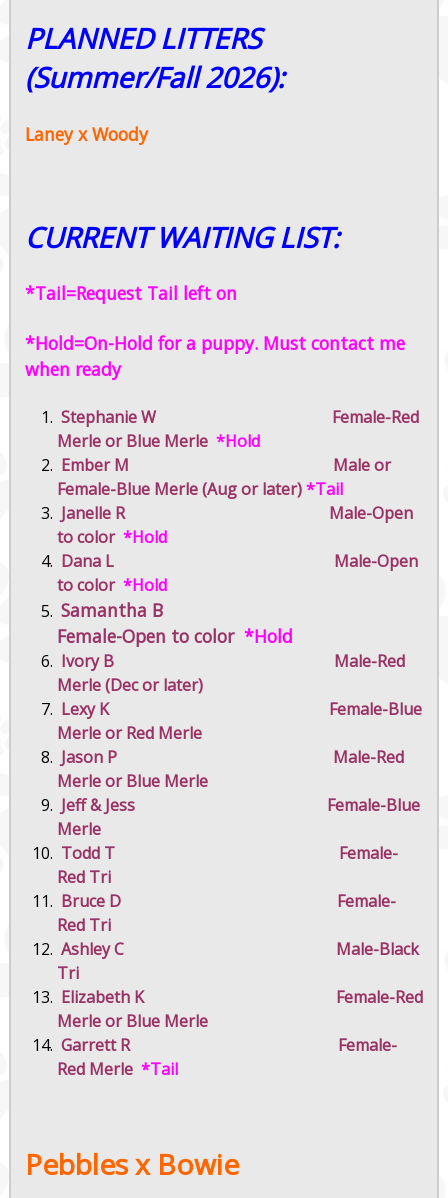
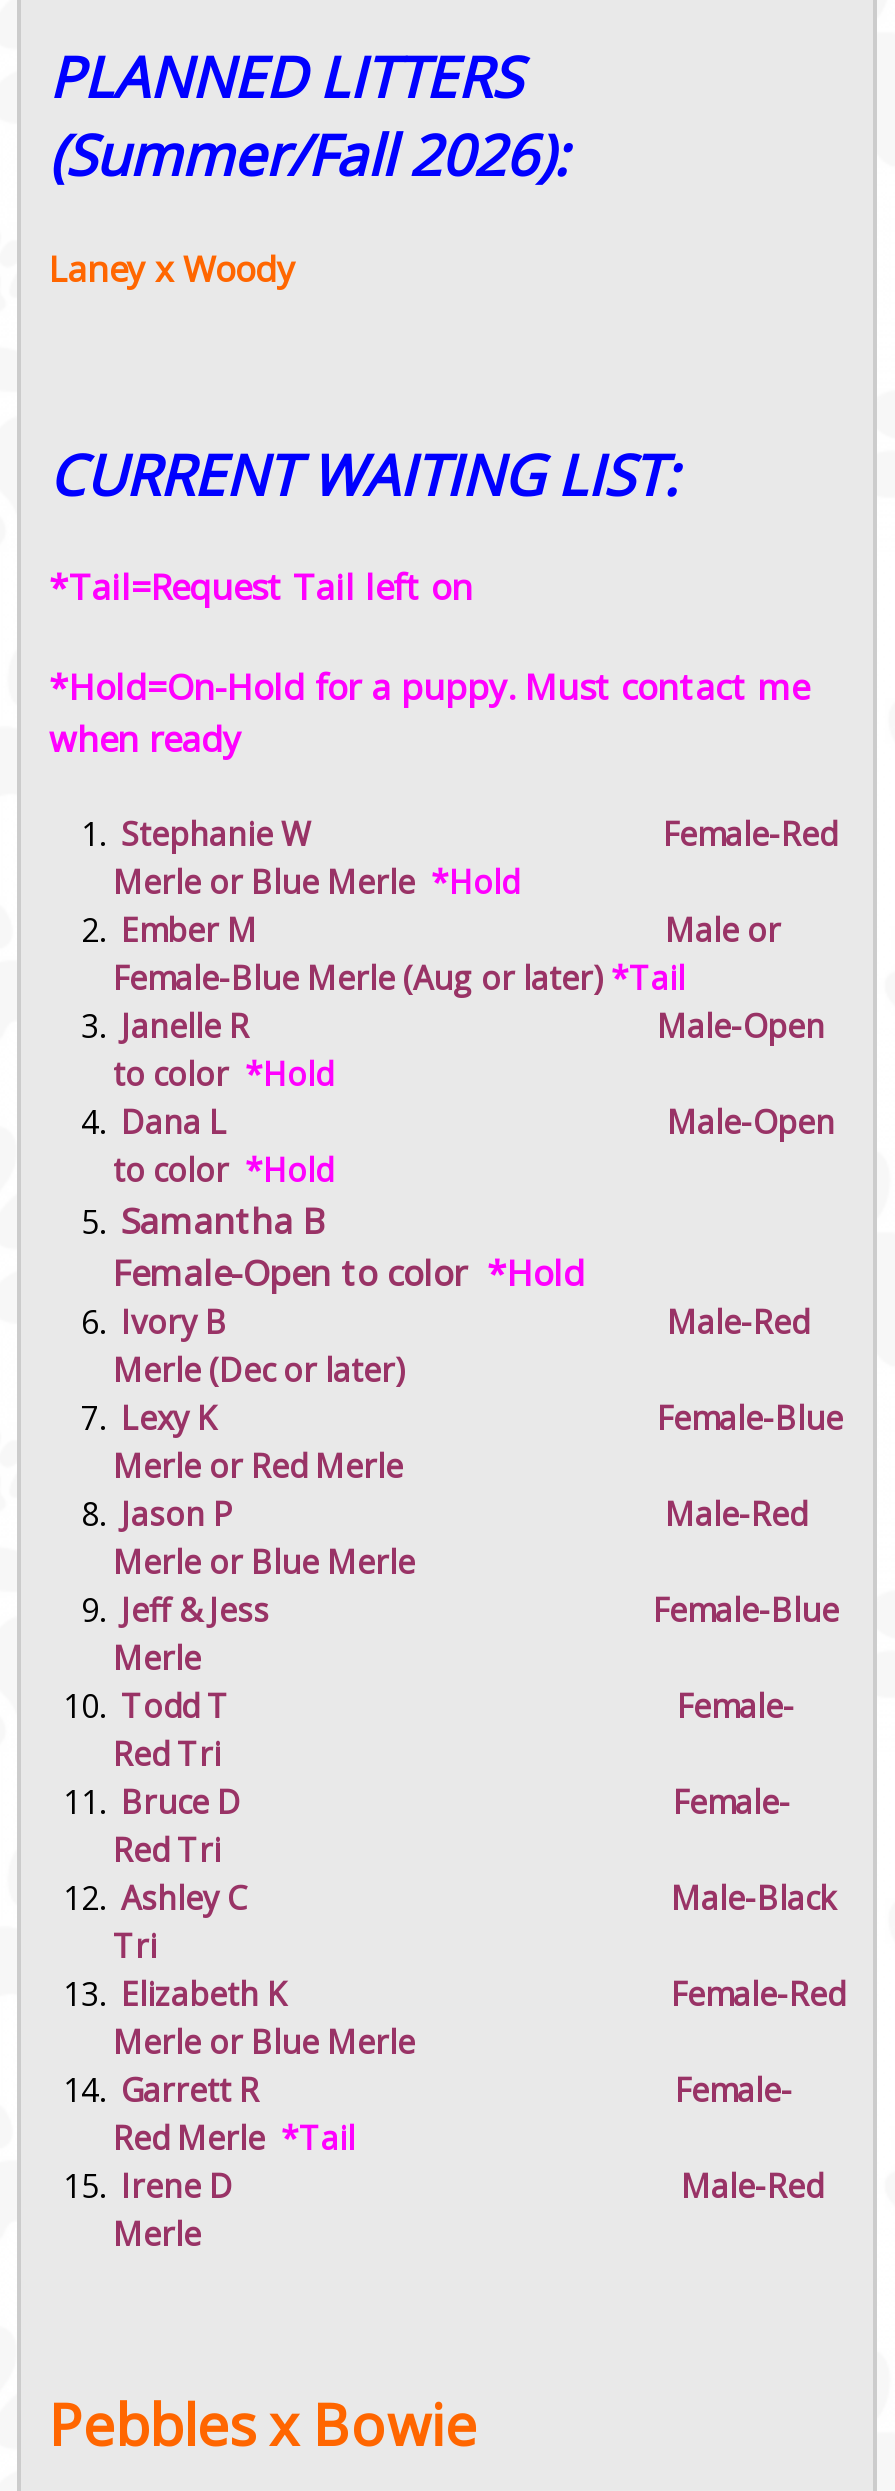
none -> [113,2164,823,2256] Irene D Male-Red | Merle

